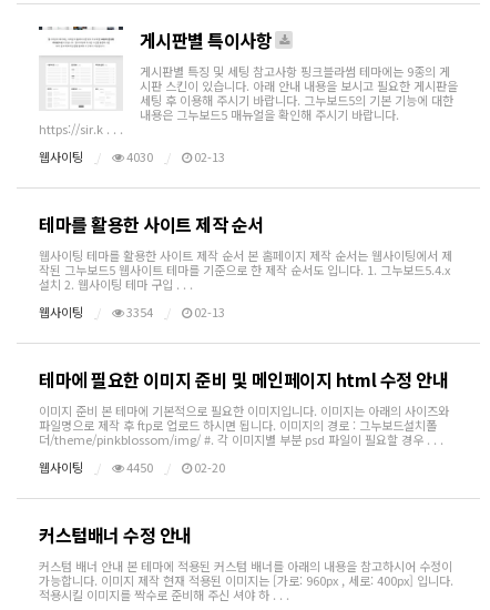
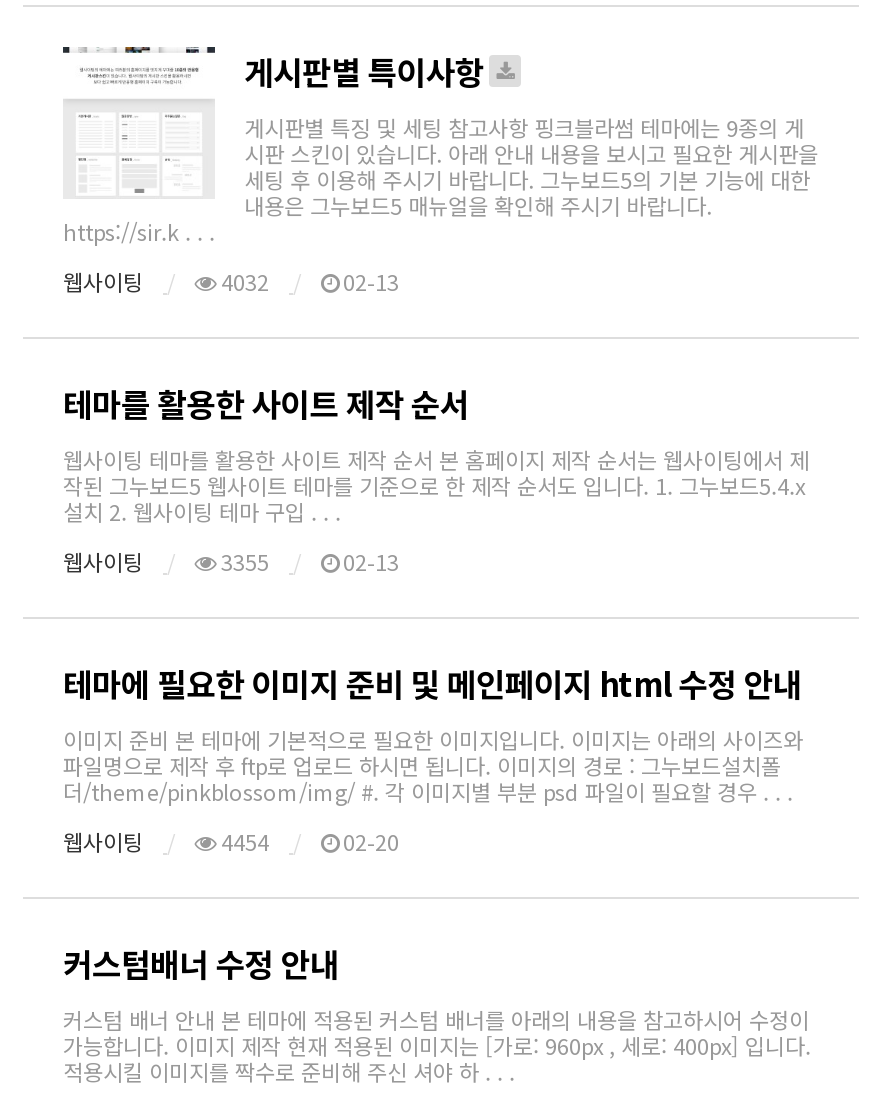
[124,148,153,166] 4030 -> [217,266,269,298] 4032
[124,303,153,321] 3354 -> [217,546,269,578] 3355
[124,458,153,476] 4450 -> [217,826,269,858] 4454

